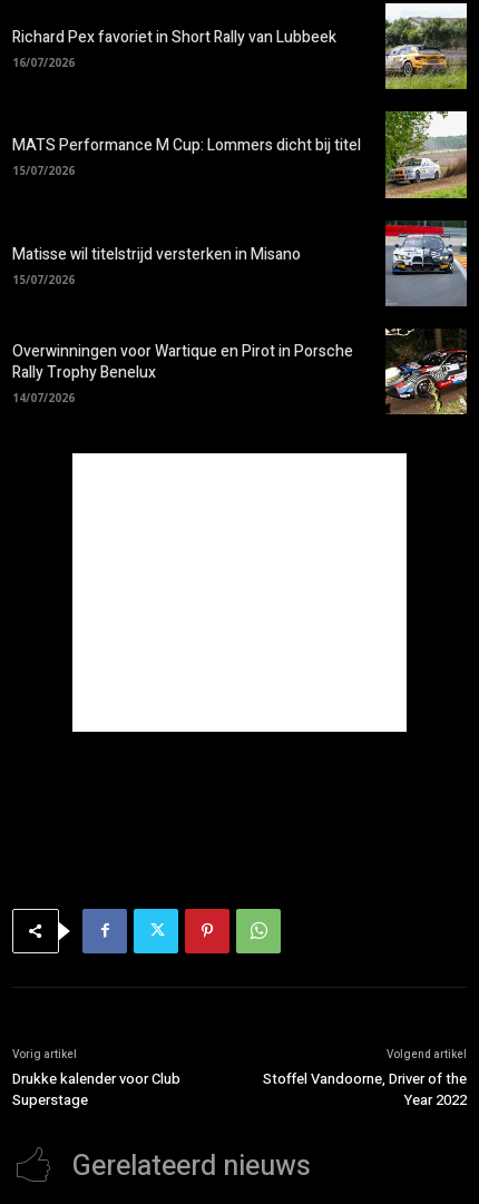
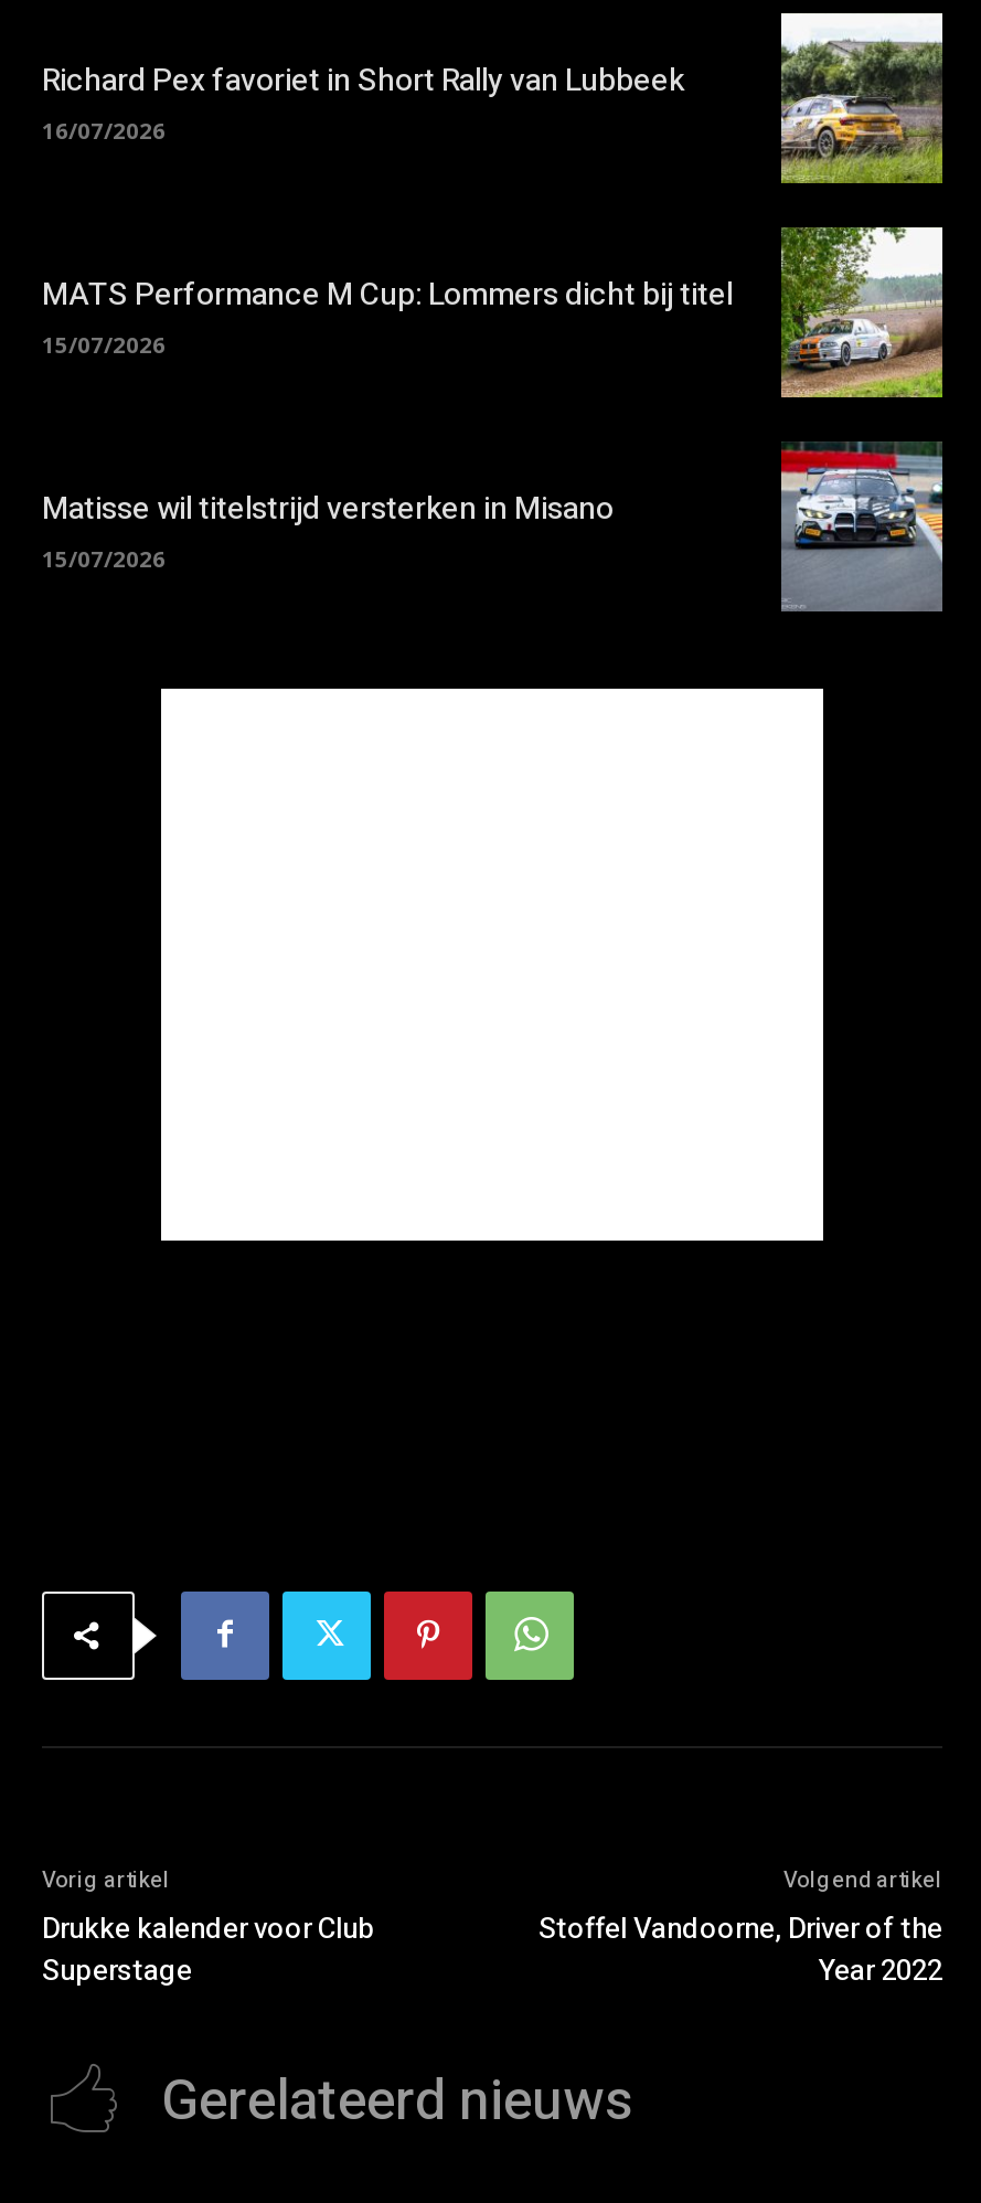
[12,329,468,415] [image] | Overwinningen voor Wartique en Pirot in Porsche | Rally Trophy Benelux | 14/07/2026 -> none

